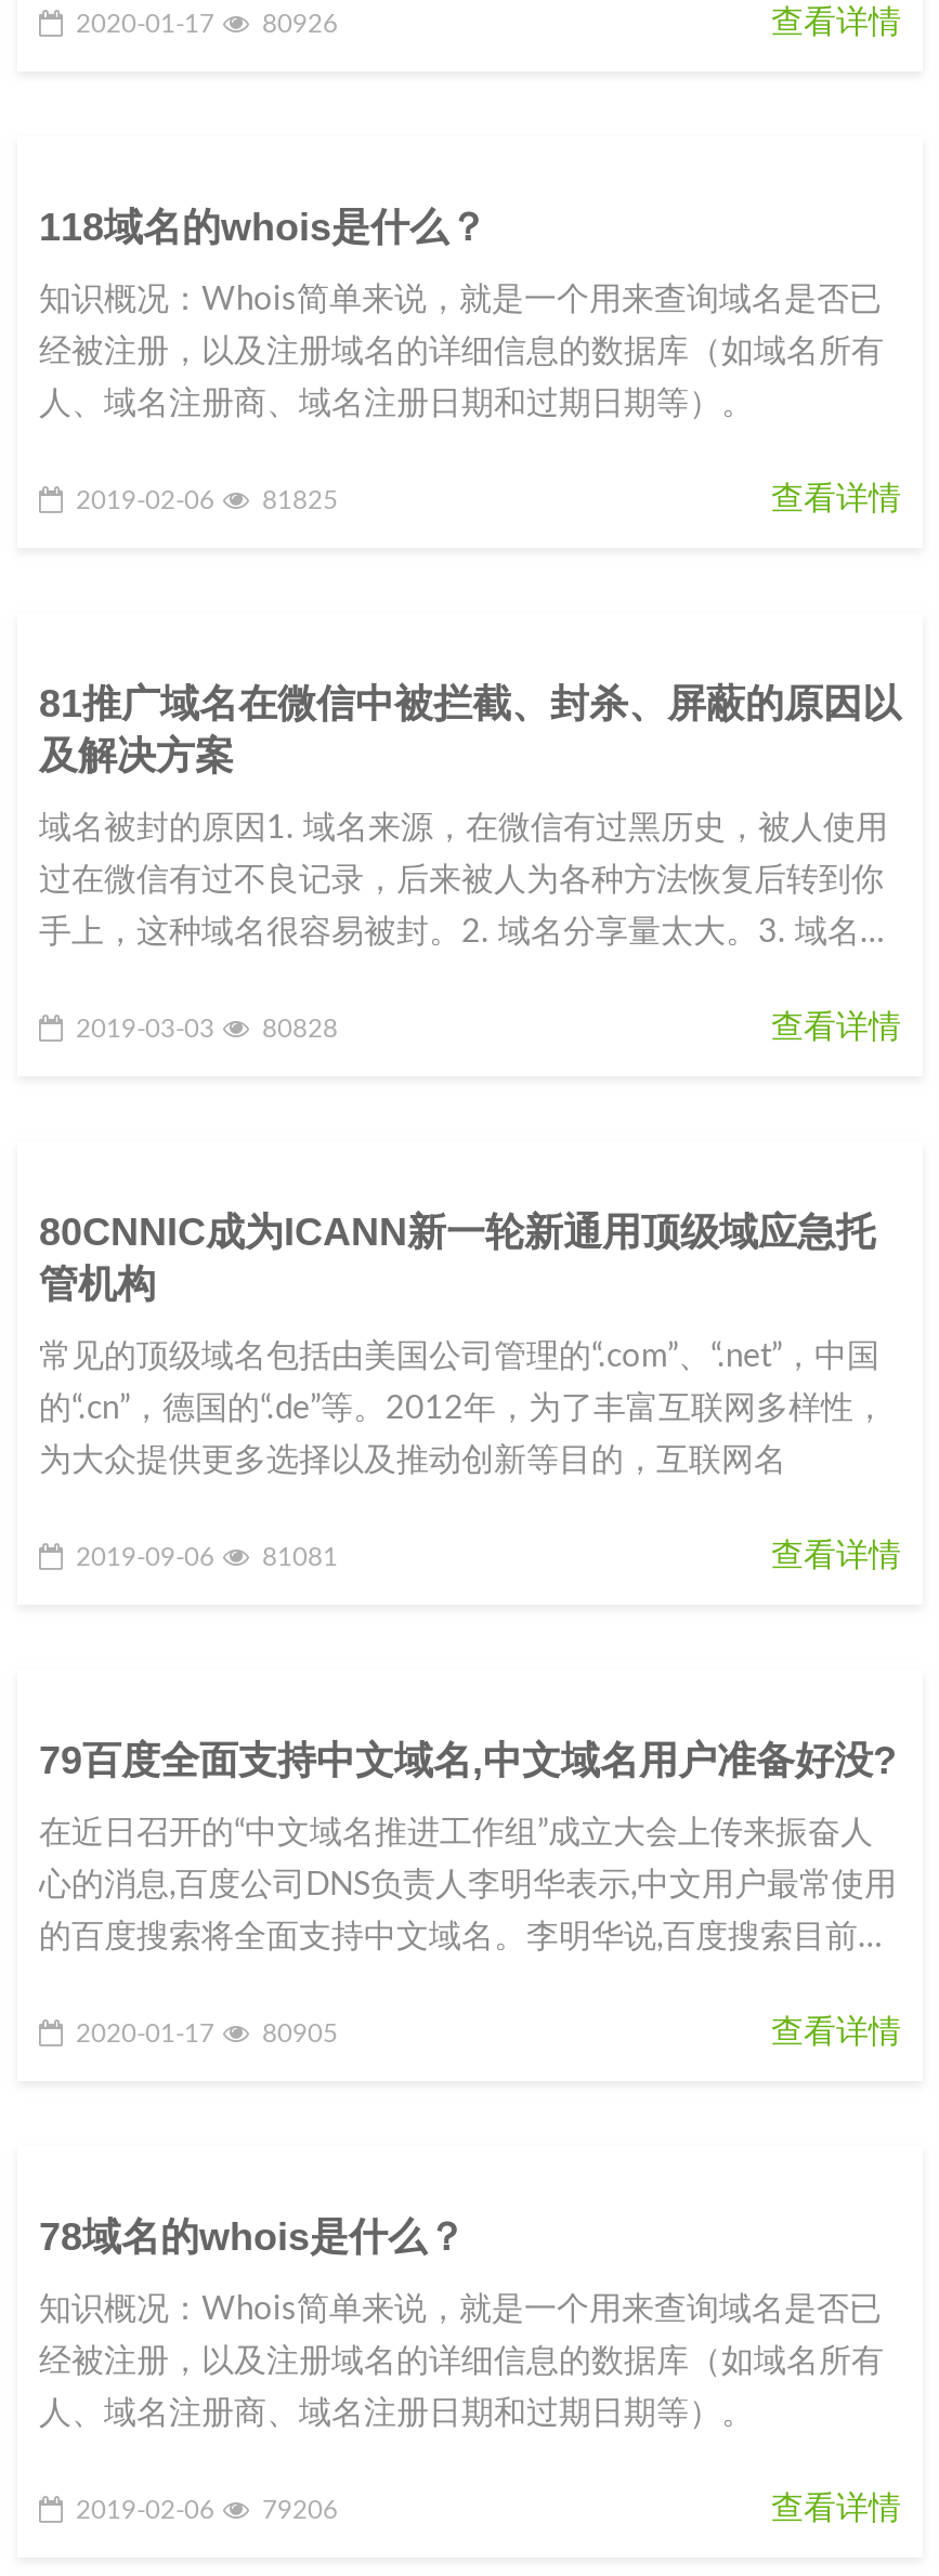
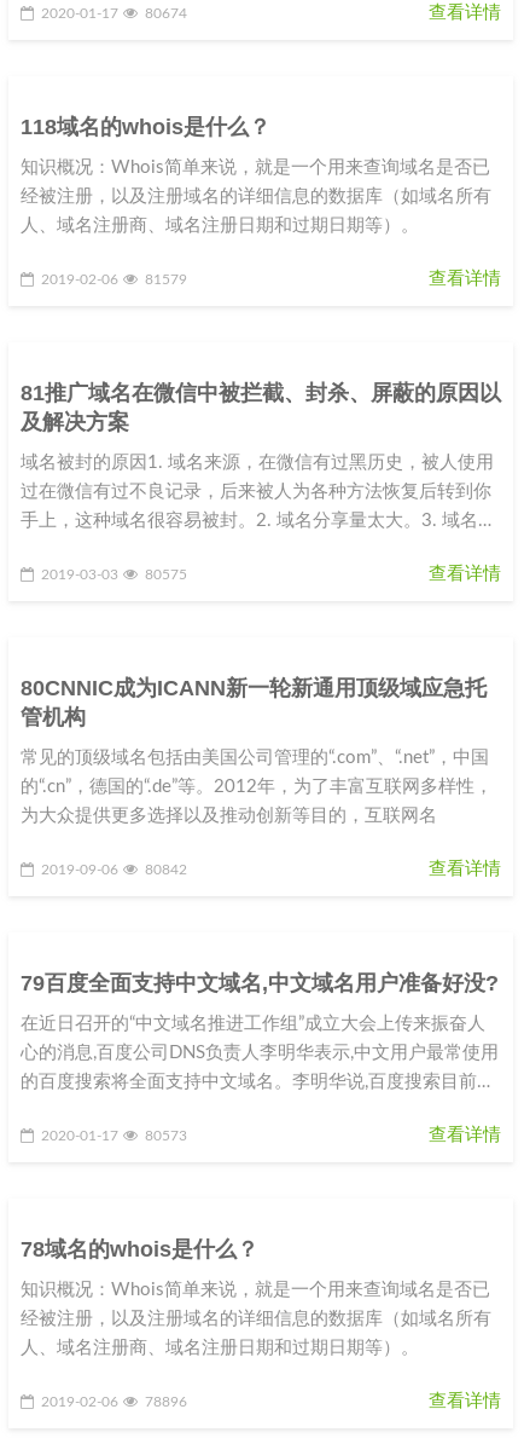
[69,11,338,37] 2020-01-17 80926 -> [37,6,187,21] 2020-01-17 80674
[69,487,338,513] 2019-02-06 81825 -> [37,272,187,287] 2019-02-06 81579
[69,1016,338,1042] 2019-03-03 80828 -> [37,567,187,582] 2019-03-03 80575
[69,1544,338,1570] 2019-09-06 81081 -> [37,862,187,877] 2019-09-06 80842
[69,2021,338,2047] 2020-01-17 80905 -> [37,1129,187,1143] 2020-01-17 80573
[69,2497,338,2523] 2019-02-06 79206 -> [37,1395,187,1409] 2019-02-06 78896

